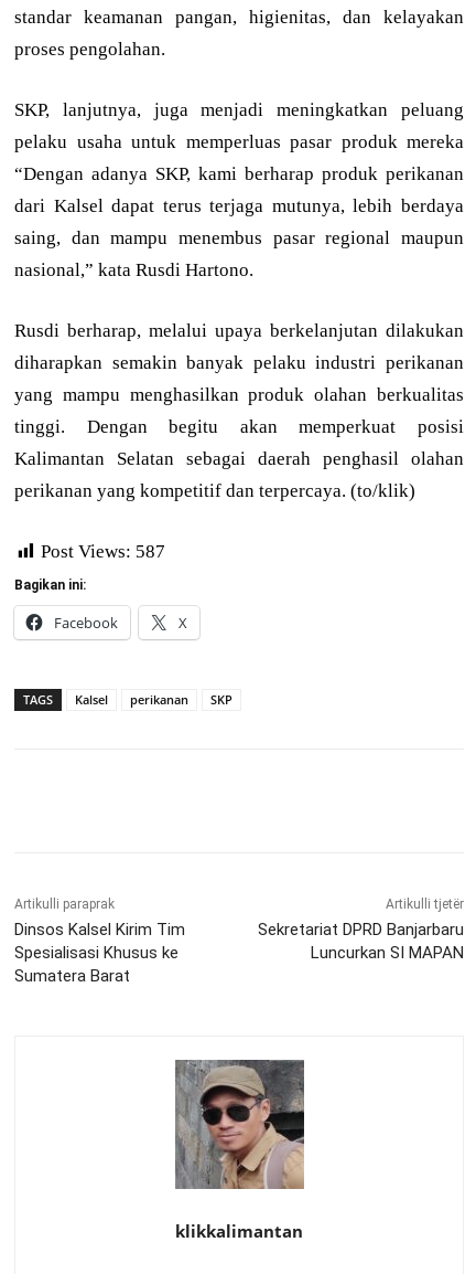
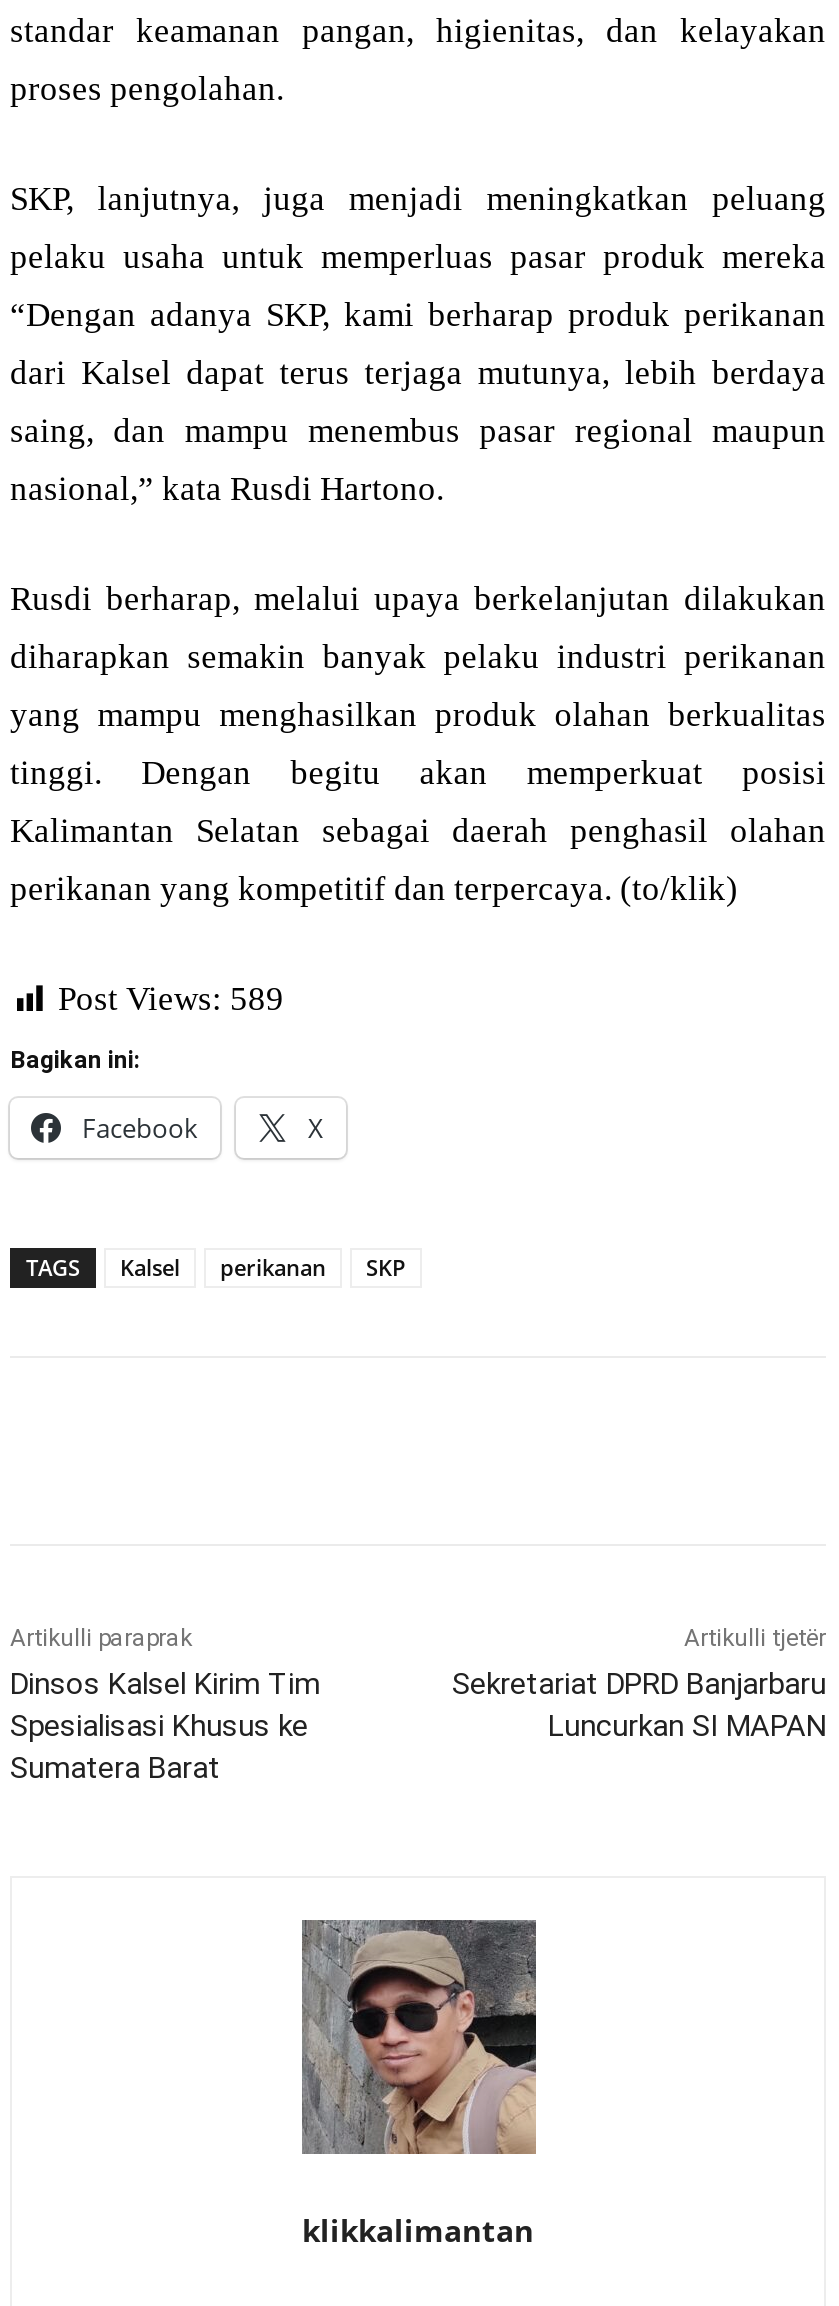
[41,540,165,561] Post Views: 587 -> [58,979,284,1017] Post Views: 589

